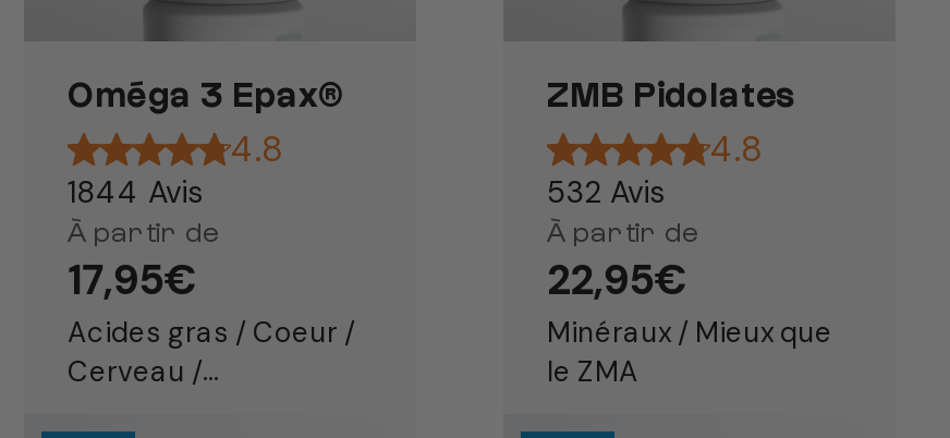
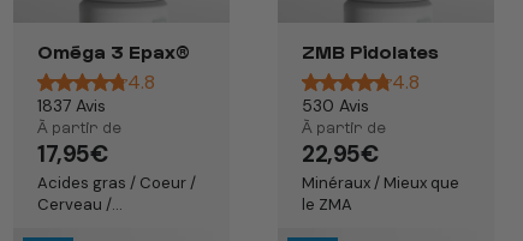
[68,171,203,211] 1844 Avis -> [37,94,106,116] 1837 Avis
[547,171,665,211] 532 Avis -> [302,94,369,116] 530 Avis

